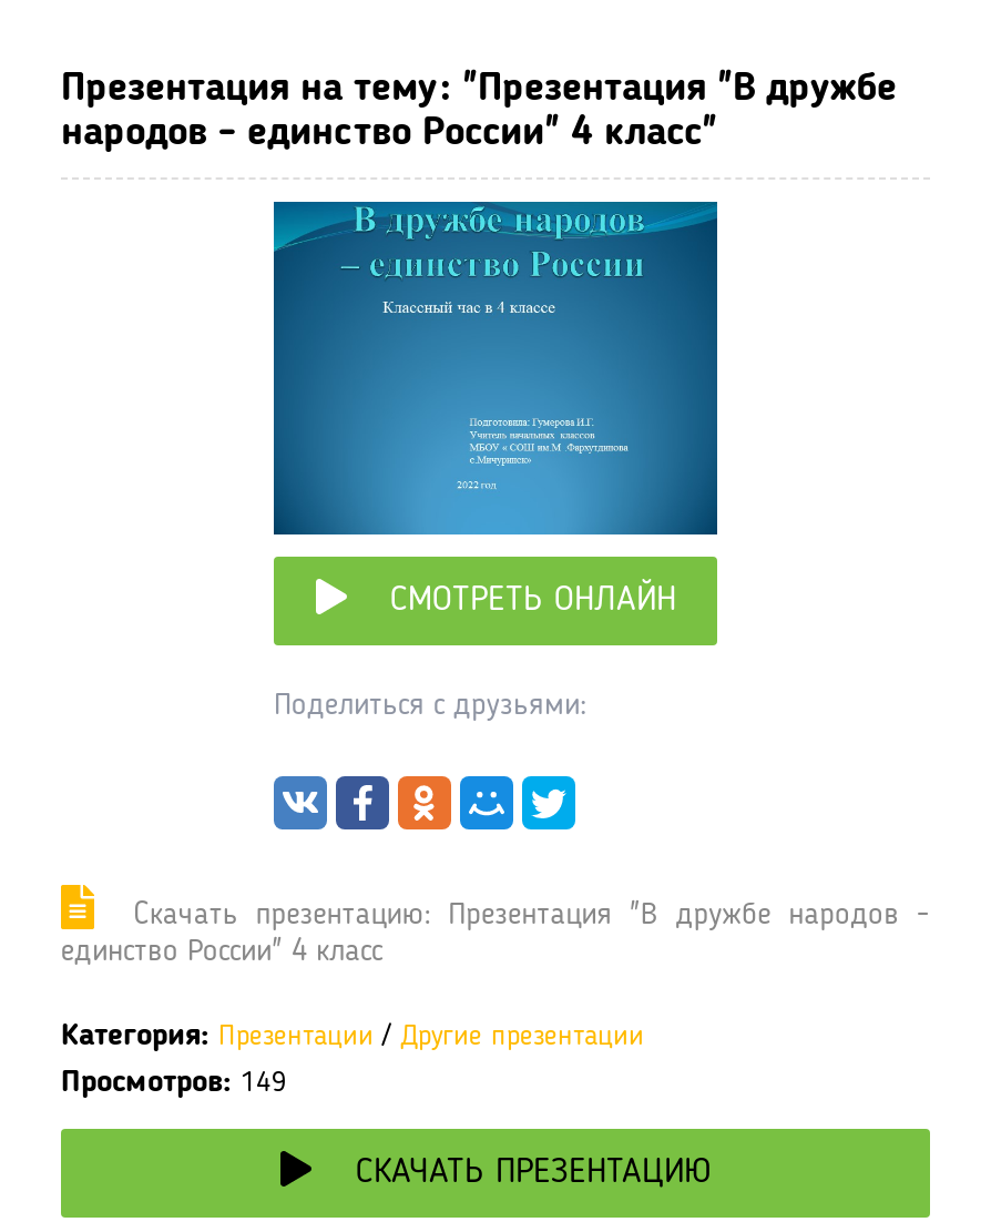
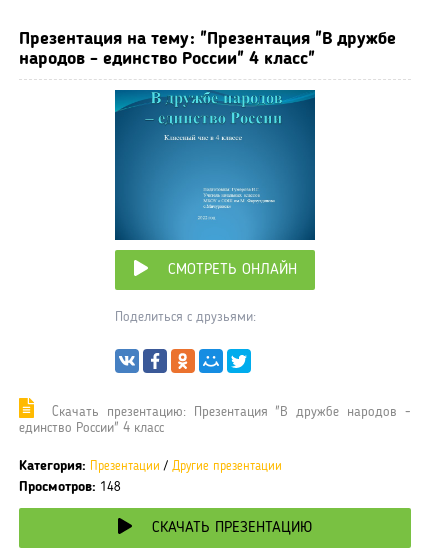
[61,1066,287,1097] Просмотров: 149 -> [19,479,121,493] Просмотров: 148

